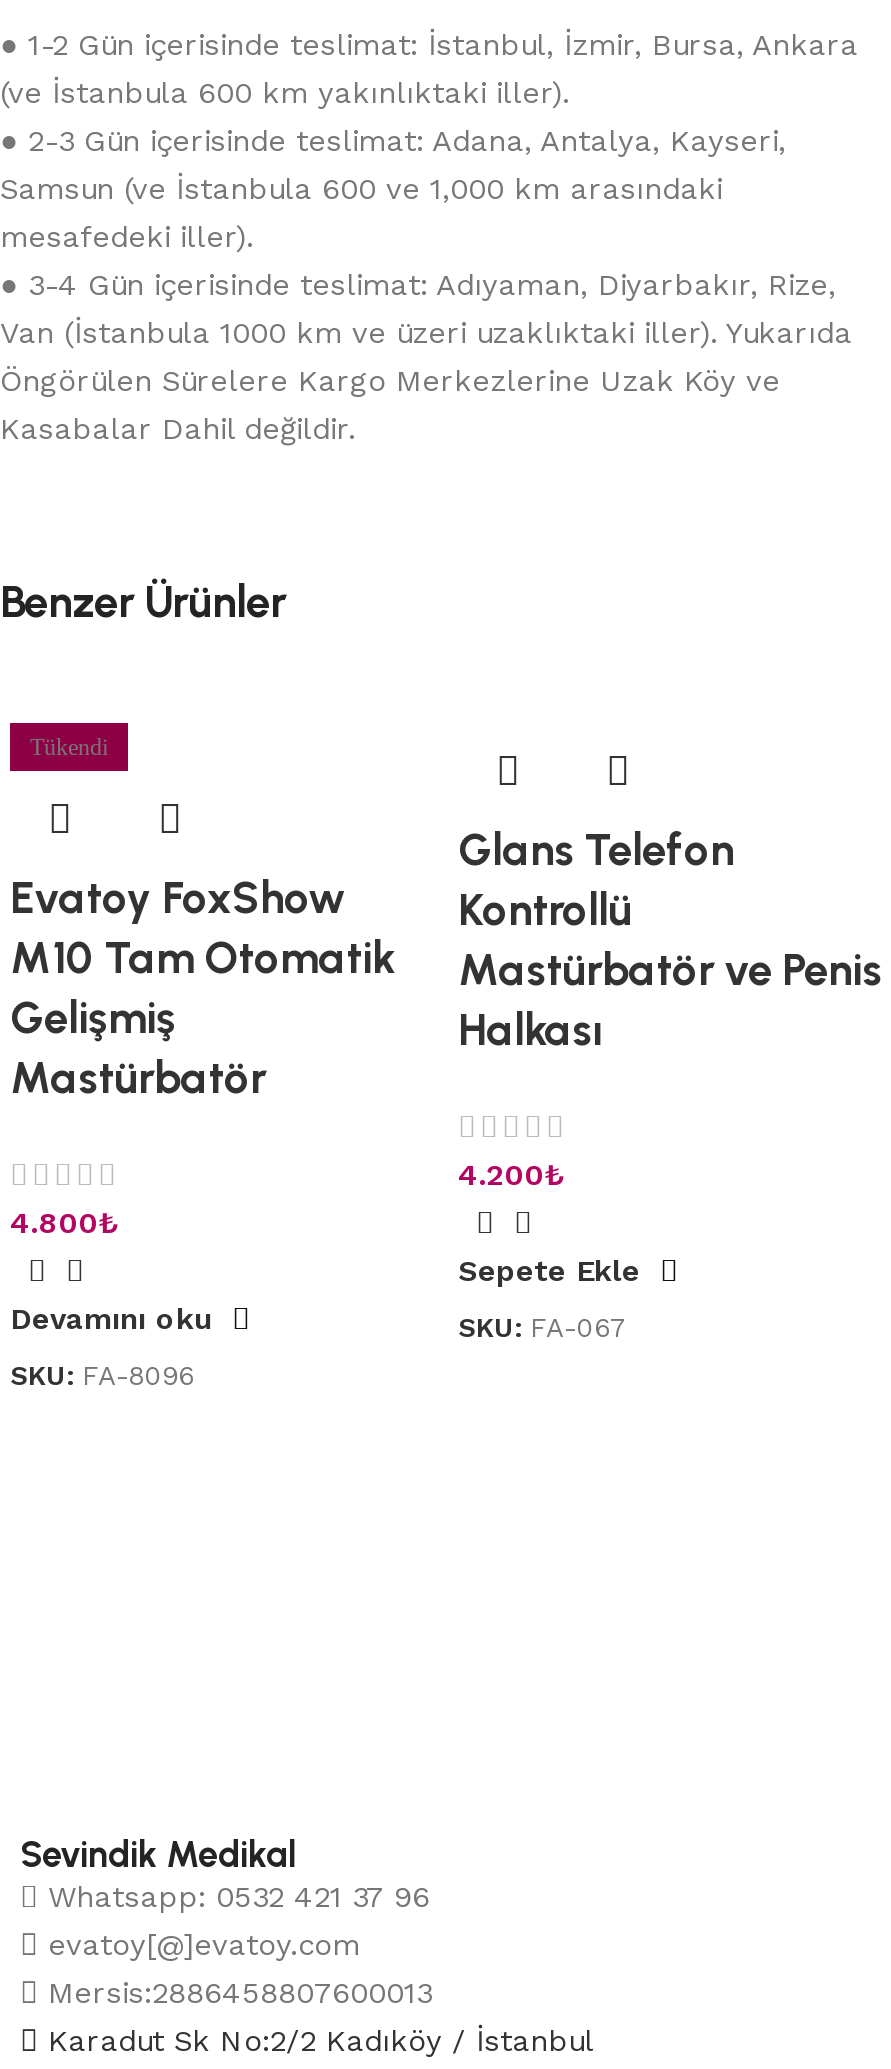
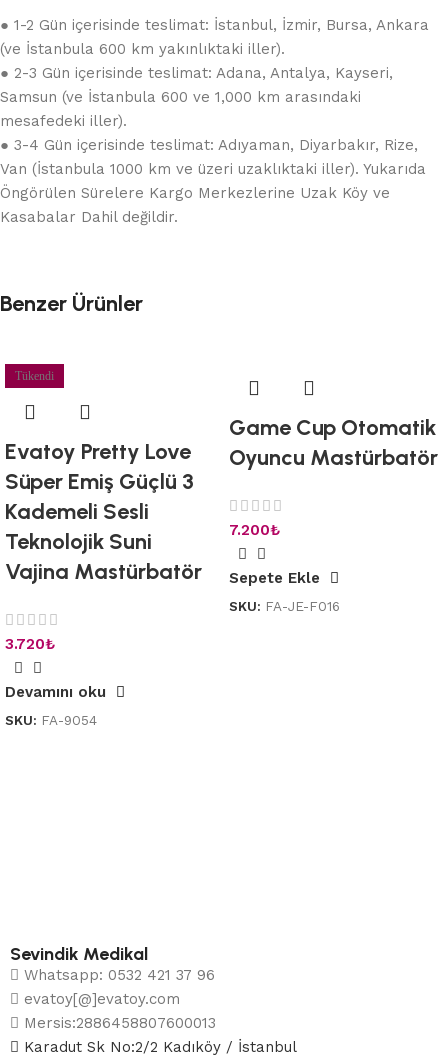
[458,823,882,1057] Glans Telefon | Kontrollü | Mastürbatör ve Penis | Halkası -> [229,414,438,471] Game Cup Otomatik | Oyuncu Mastürbatör
[10,871,394,1105] Evatoy FoxShow | M10 Tam Otomatik | Gelişmiş | Mastürbatör -> [5,438,202,585] Evatoy Pretty Love | Süper Emiş Güçlü 3 | Kademeli Sesli | Teknolojik Suni | Vajina Mastürbatör
[458,1158,564,1194] 4.200₺ -> [229,521,280,539] 7.200₺
[10,1206,118,1242] 4.800₺ -> [5,635,55,653] 3.720₺
moved [458,1254,640,1290] -> [229,569,320,587]: Sepete Ekle
[458,1312,628,1344] SKU: FA-067 -> [229,598,340,614] SKU: FA-JE-F016
[10,1360,194,1392] SKU: FA-8096 -> [5,712,97,728] SKU: FA-9054

